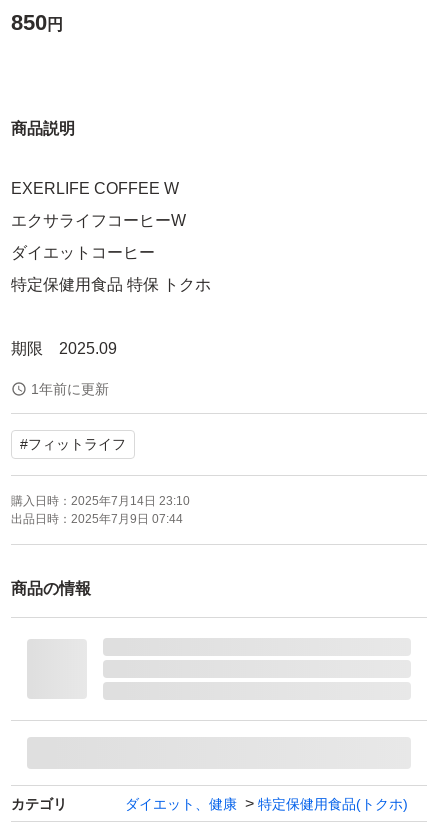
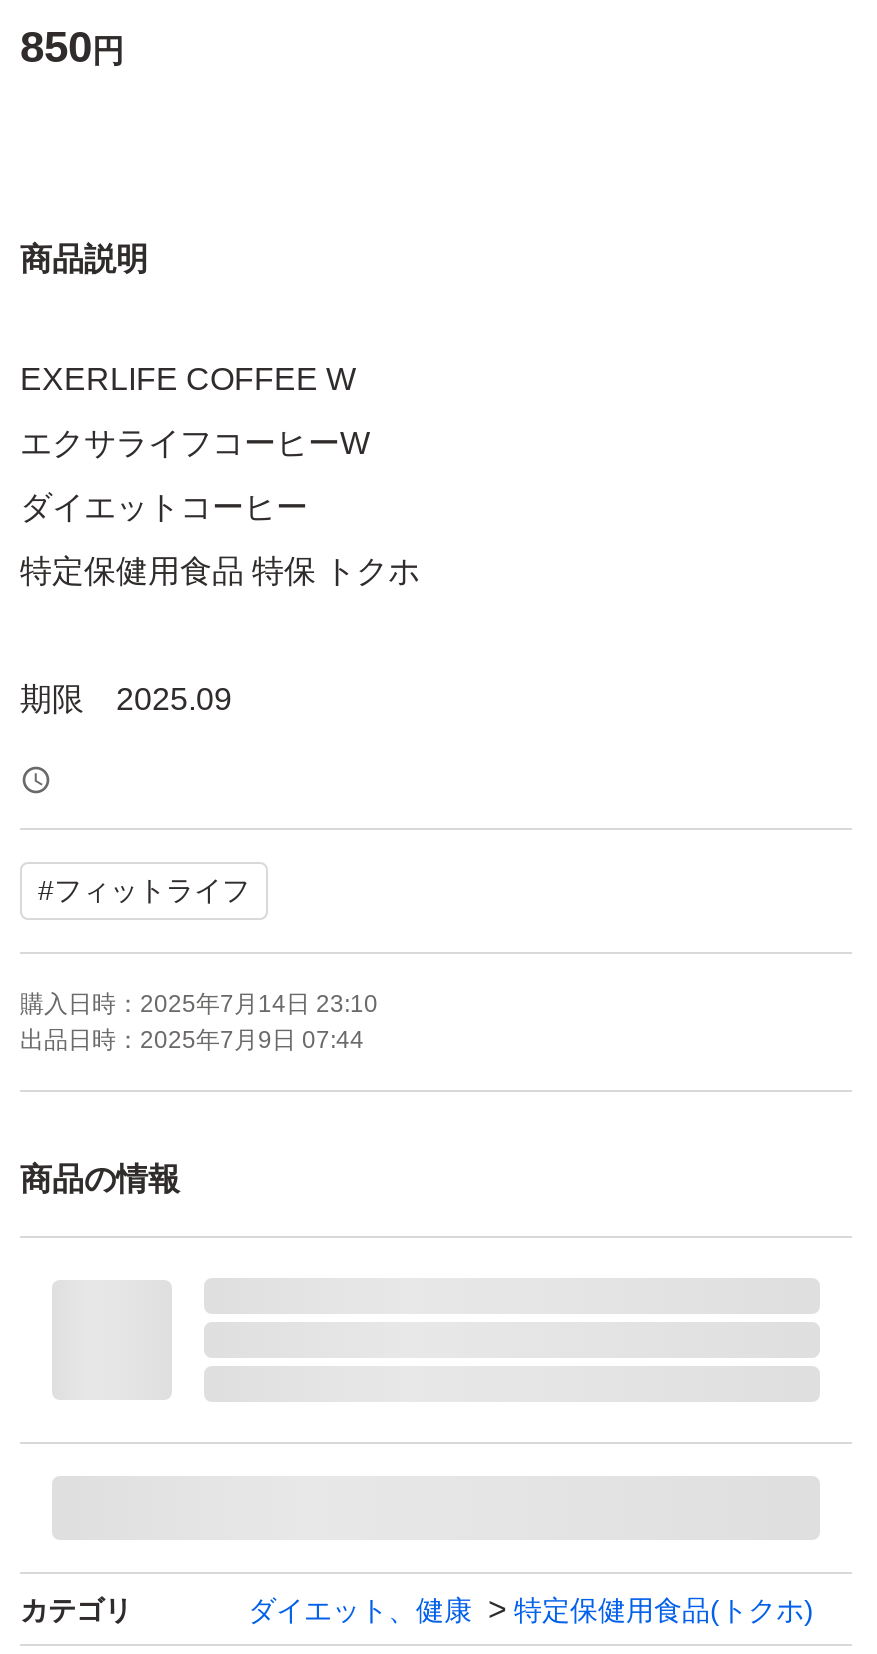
[31,381,109,397] 1年前に更新 -> none

